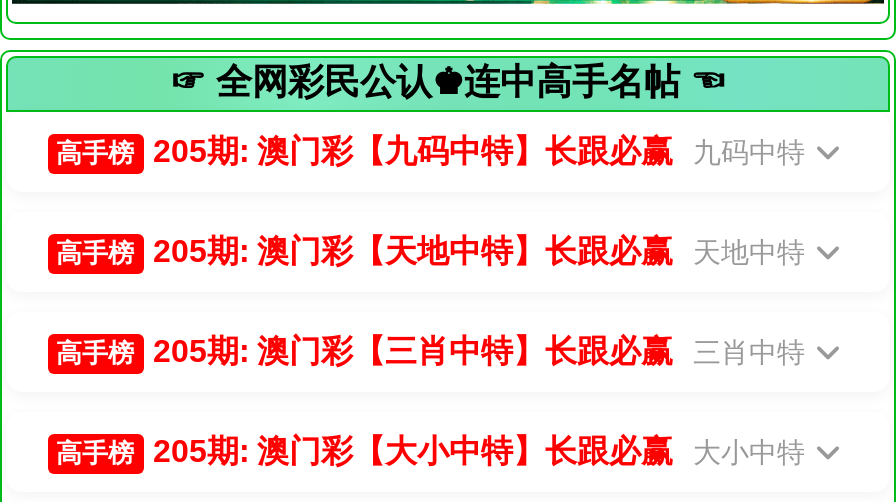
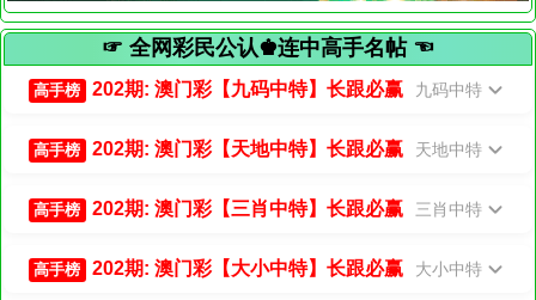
[153,133,673,167] 205期: 澳门彩【九码中特】长跟必赢 -> [92,79,403,100] 202期: 澳门彩【九码中特】长跟必赢
[153,233,673,267] 205期: 澳门彩【天地中特】长跟必赢 -> [92,139,403,159] 202期: 澳门彩【天地中特】长跟必赢
[153,333,673,367] 205期: 澳门彩【三肖中特】长跟必赢 -> [92,199,403,219] 202期: 澳门彩【三肖中特】长跟必赢
[153,433,673,467] 205期: 澳门彩【大小中特】长跟必赢 -> [92,259,403,279] 202期: 澳门彩【大小中特】长跟必赢

